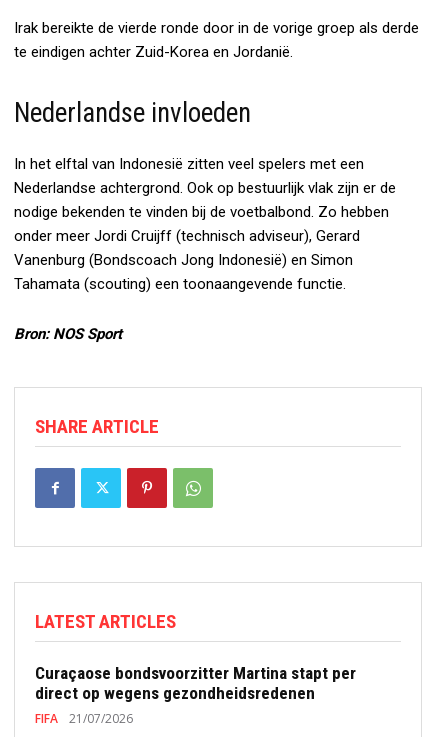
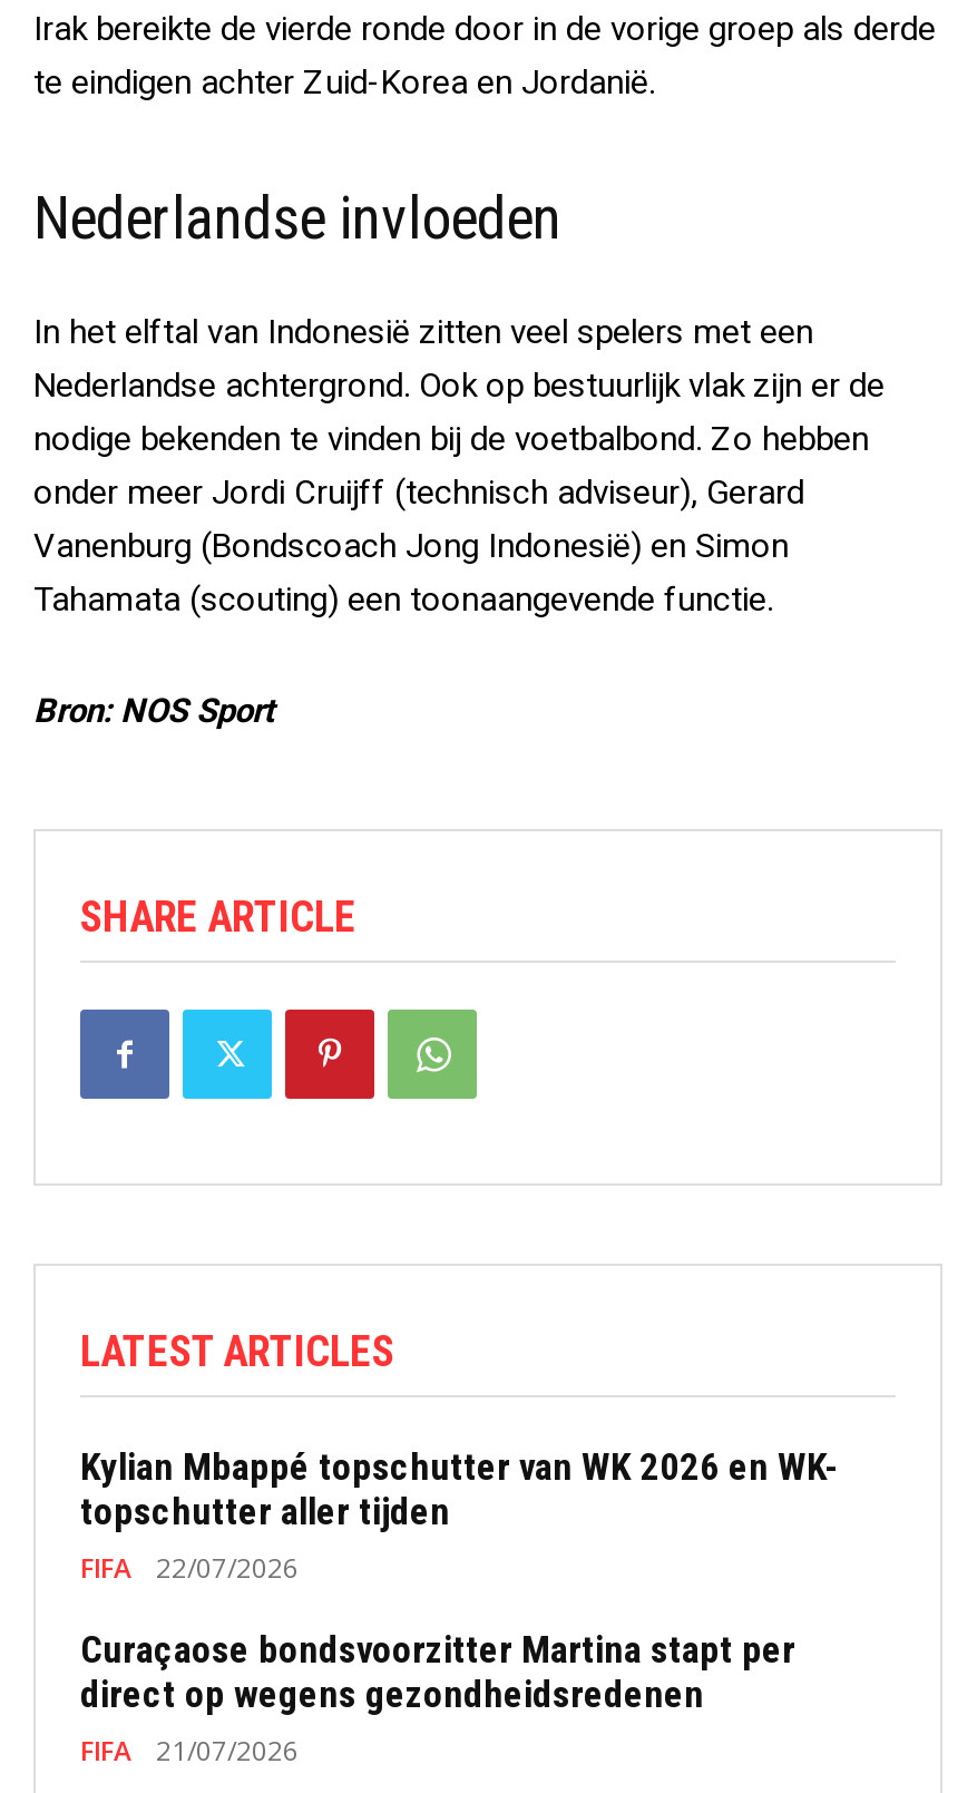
none -> [80,1445,838,1588] Kylian Mbappé topschutter van WK 2026 en WK- | topschutter aller tijden | FIFA | 22/07/2026

